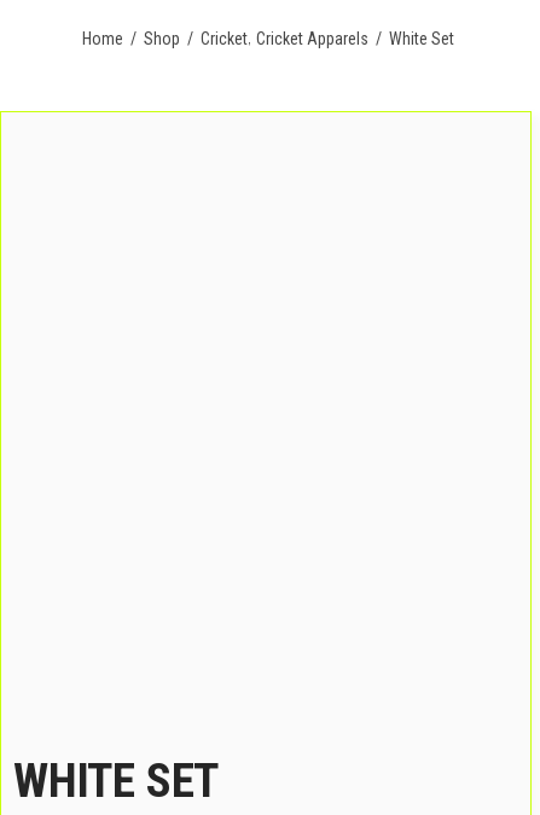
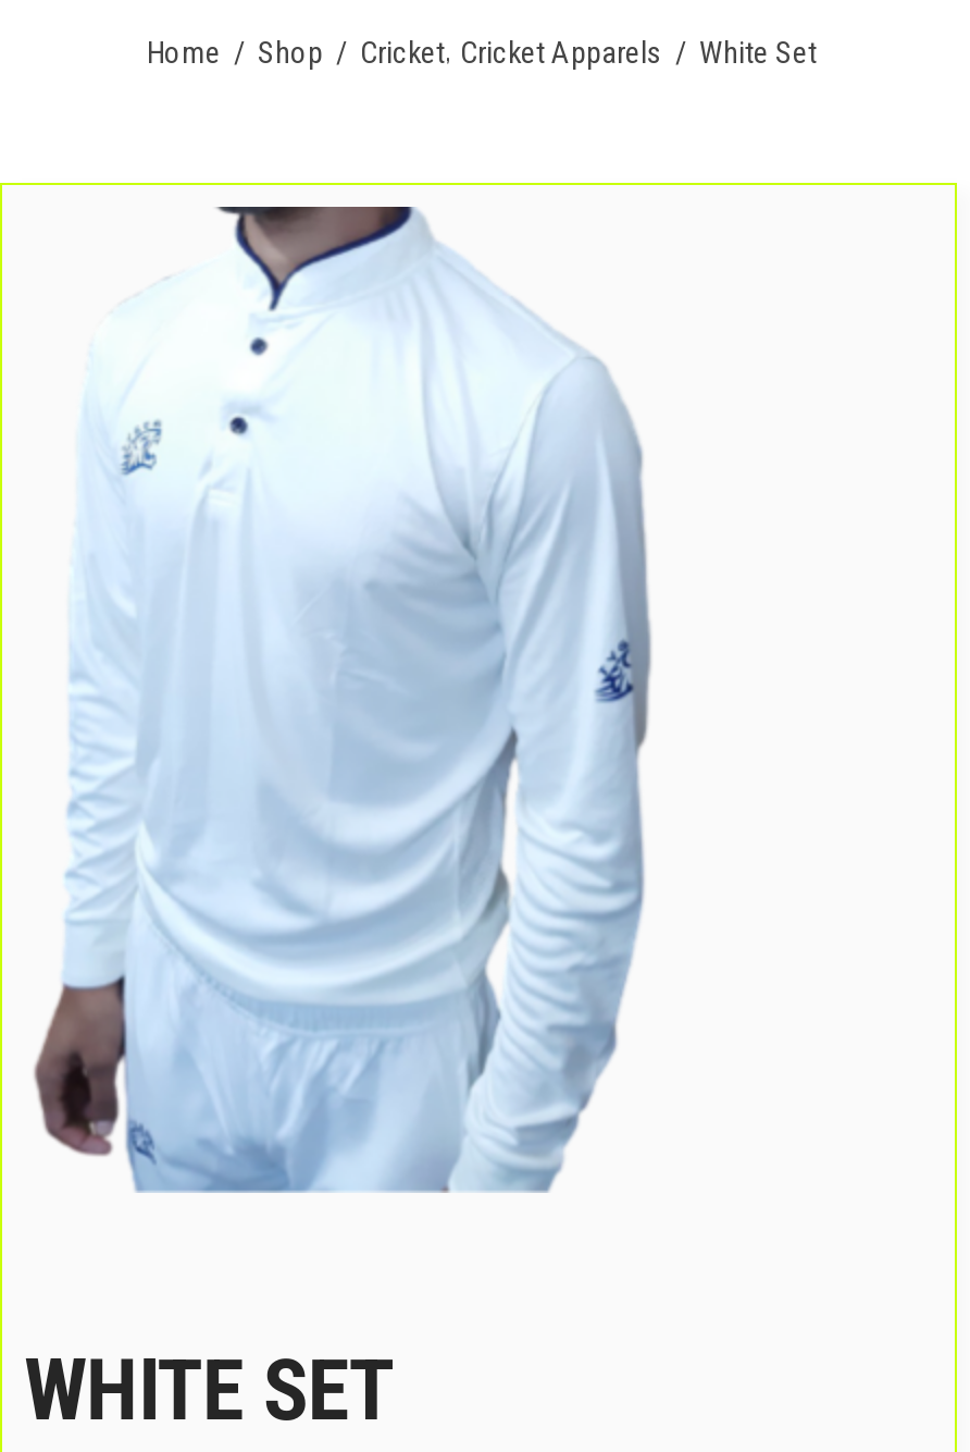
none -> [33,205,652,1195] [image]

